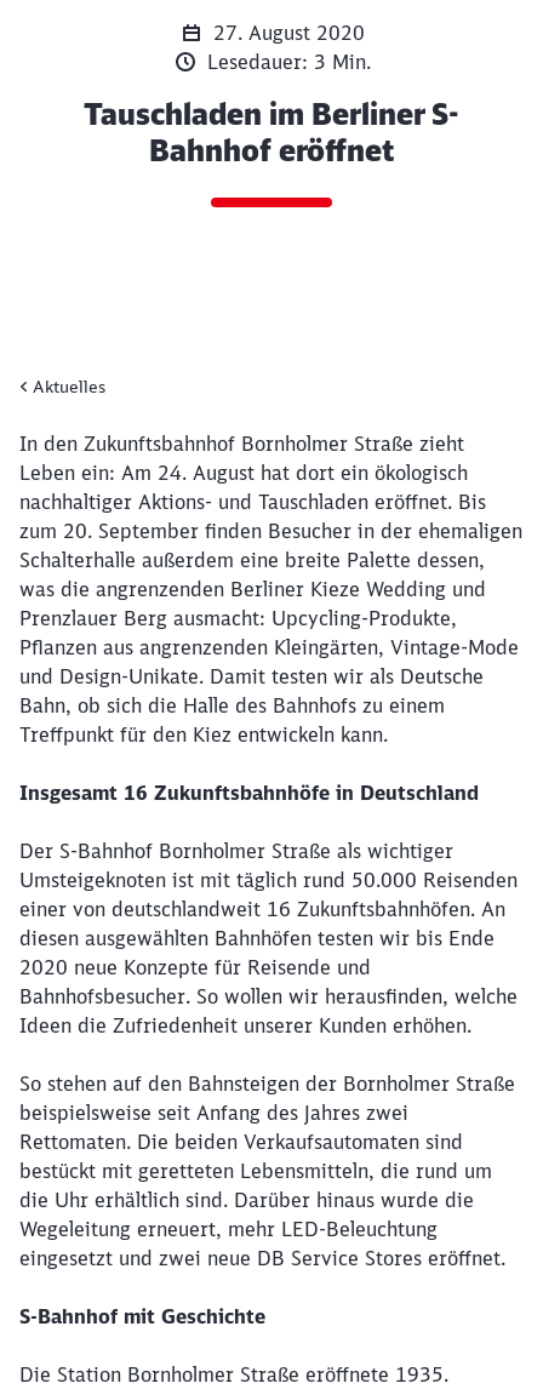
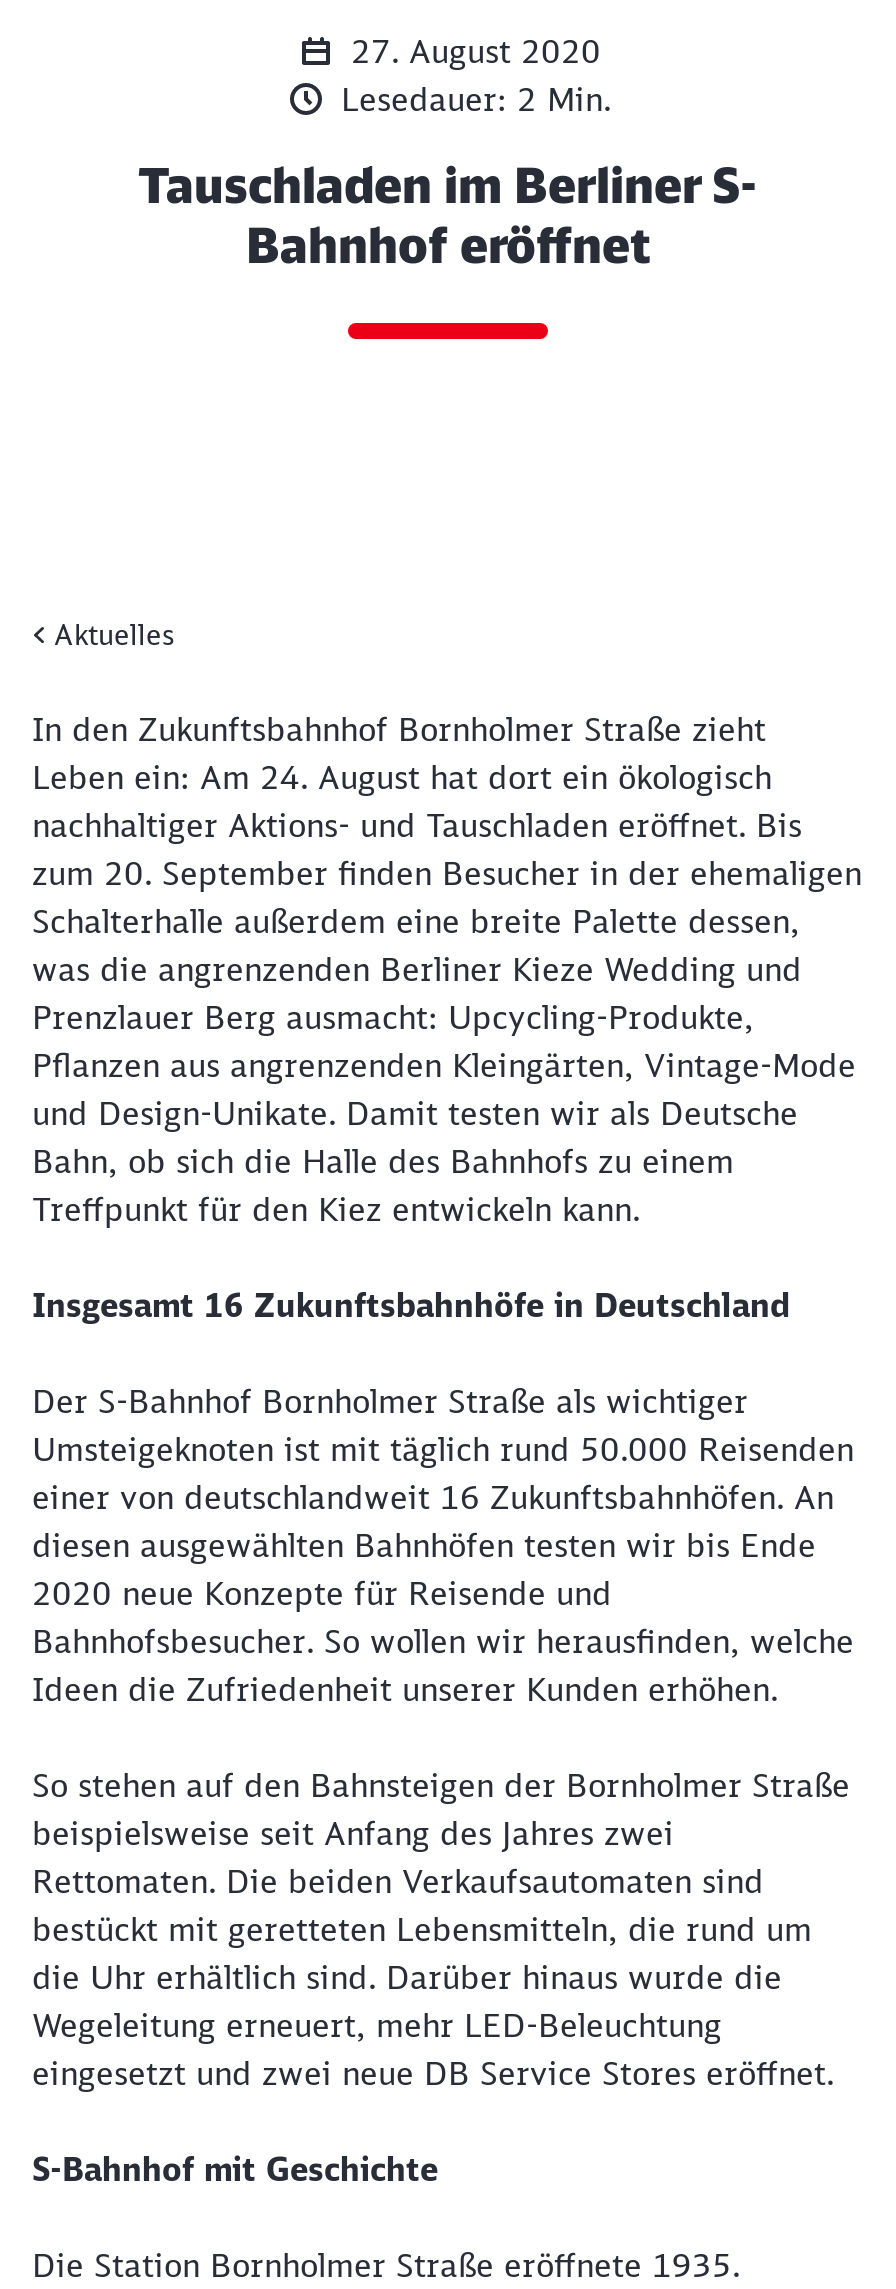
[201,50,370,74] Lesedauer: 3 Min. -> [331,79,611,119] Lesedauer: 2 Min.

